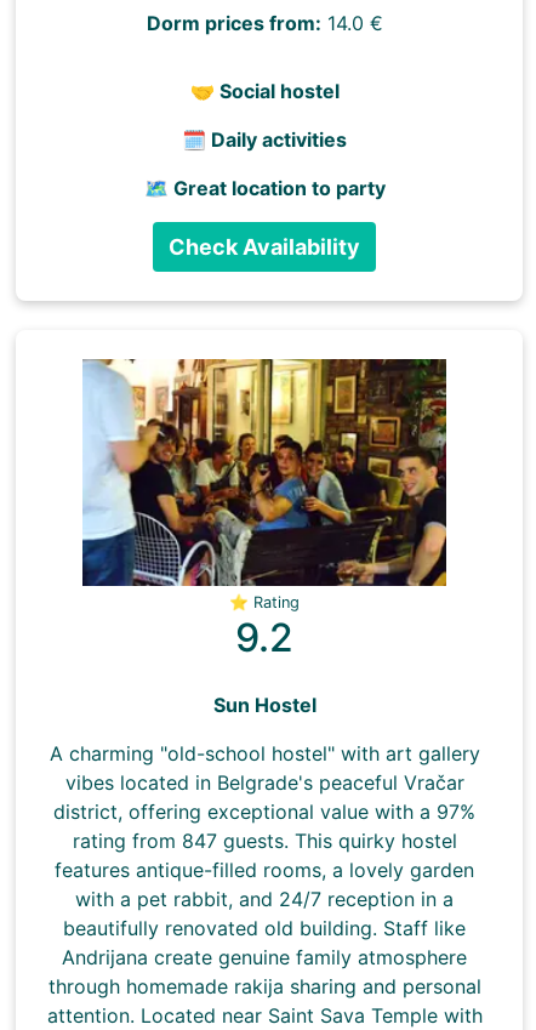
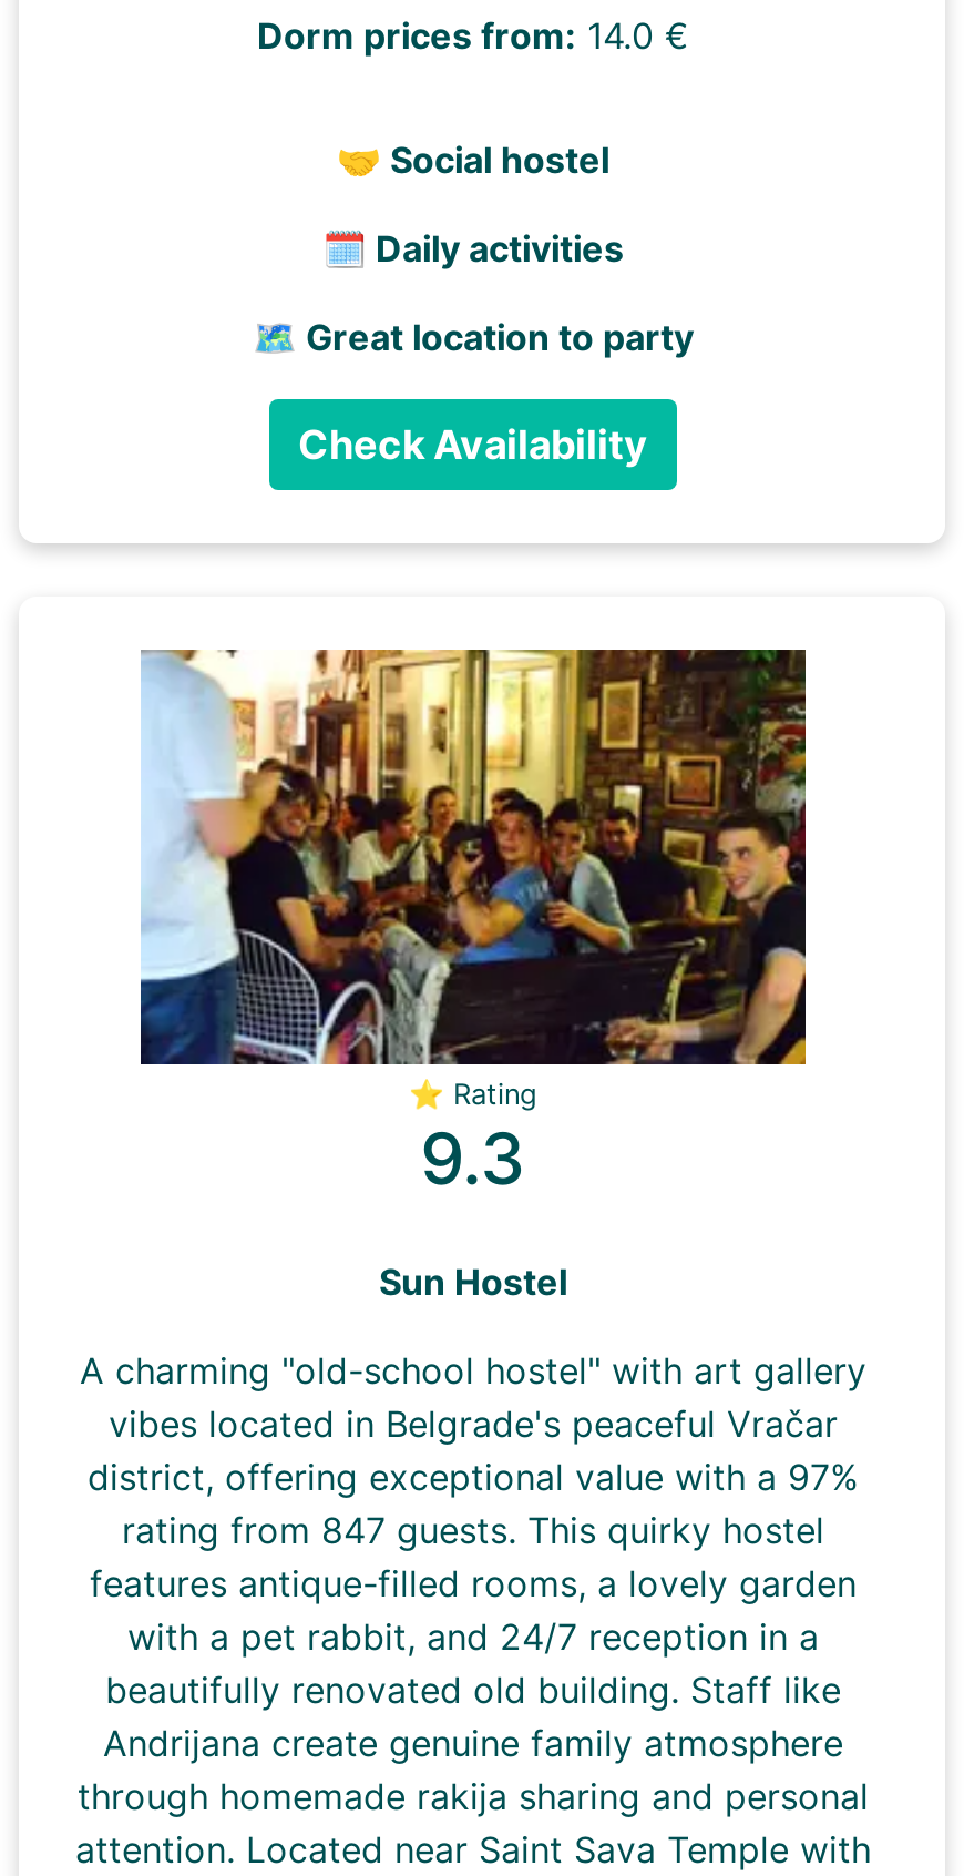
[235,614,293,661] 9.2 -> [420,1116,526,1202] 9.3

